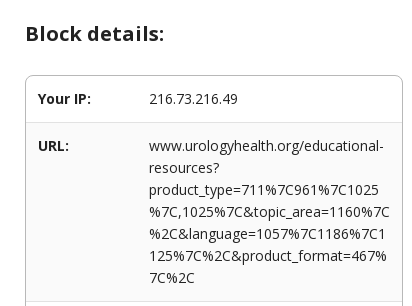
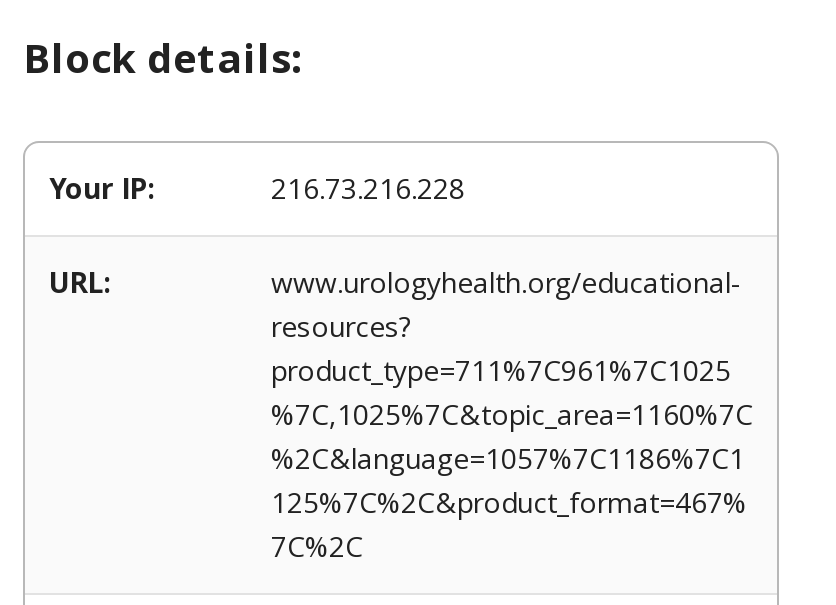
[149,89,238,108] 216.73.216.49 -> [271,169,465,207] 216.73.216.228

